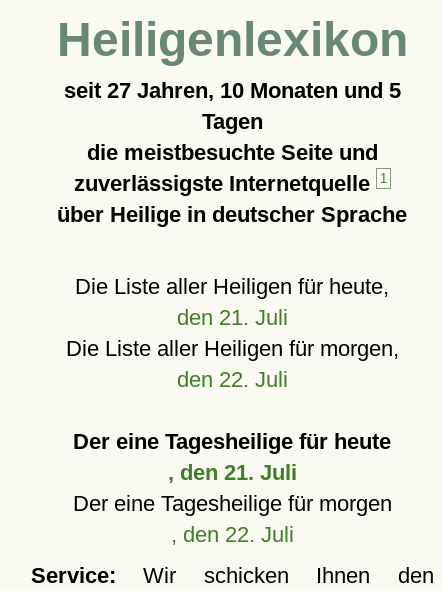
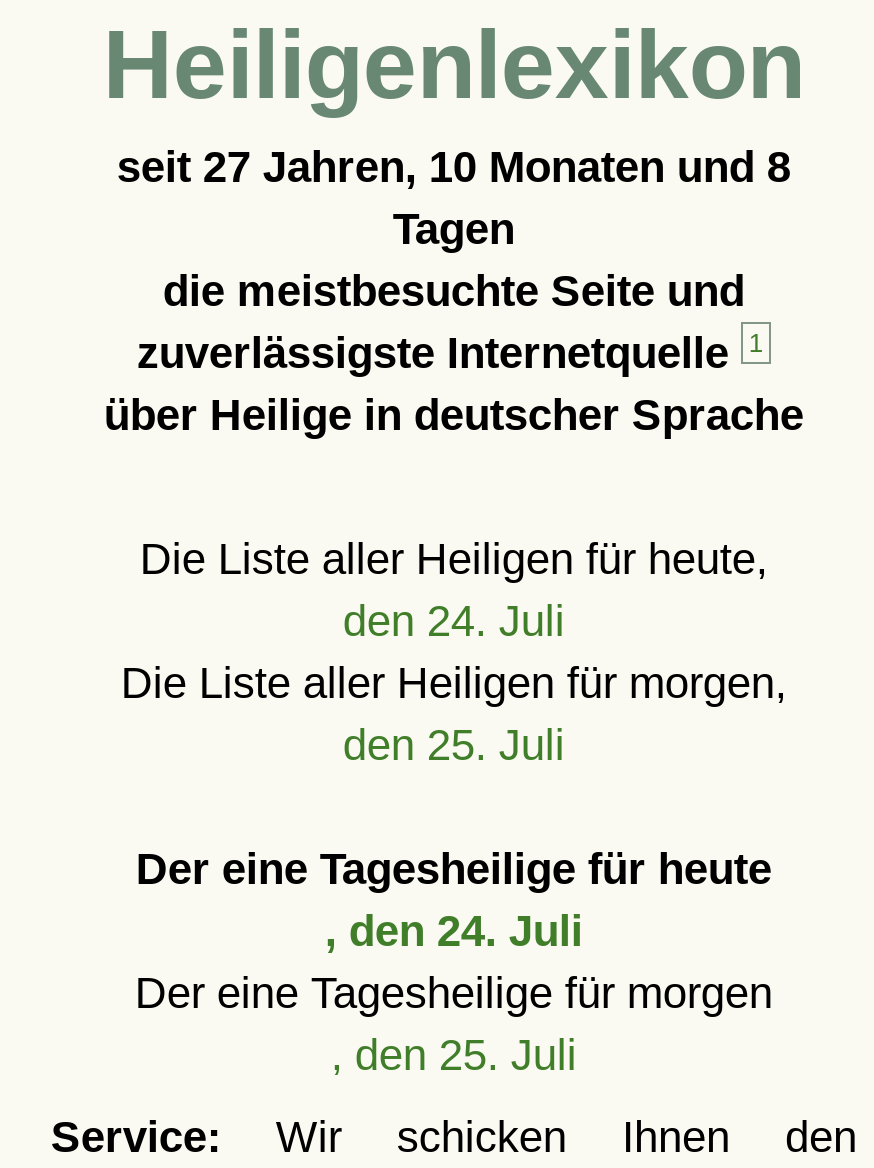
[64,78,401,103] seit 27 Jahren, 10 Monaten und 5 -> [117,142,791,192] seit 27 Jahren, 10 Monaten und 8
[177,305,288,330] den 21. Juli -> [343,596,565,646] den 24. Juli
[177,367,288,392] den 22. Juli -> [343,720,565,770] den 25. Juli
[168,460,297,485] , den 21. Juli -> [325,906,583,956] , den 24. Juli
[171,522,294,547] , den 22. Juli -> [331,1030,577,1080] , den 25. Juli

